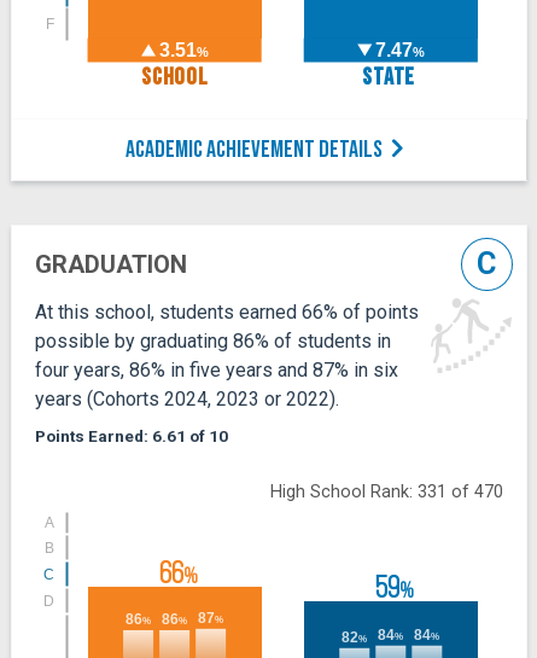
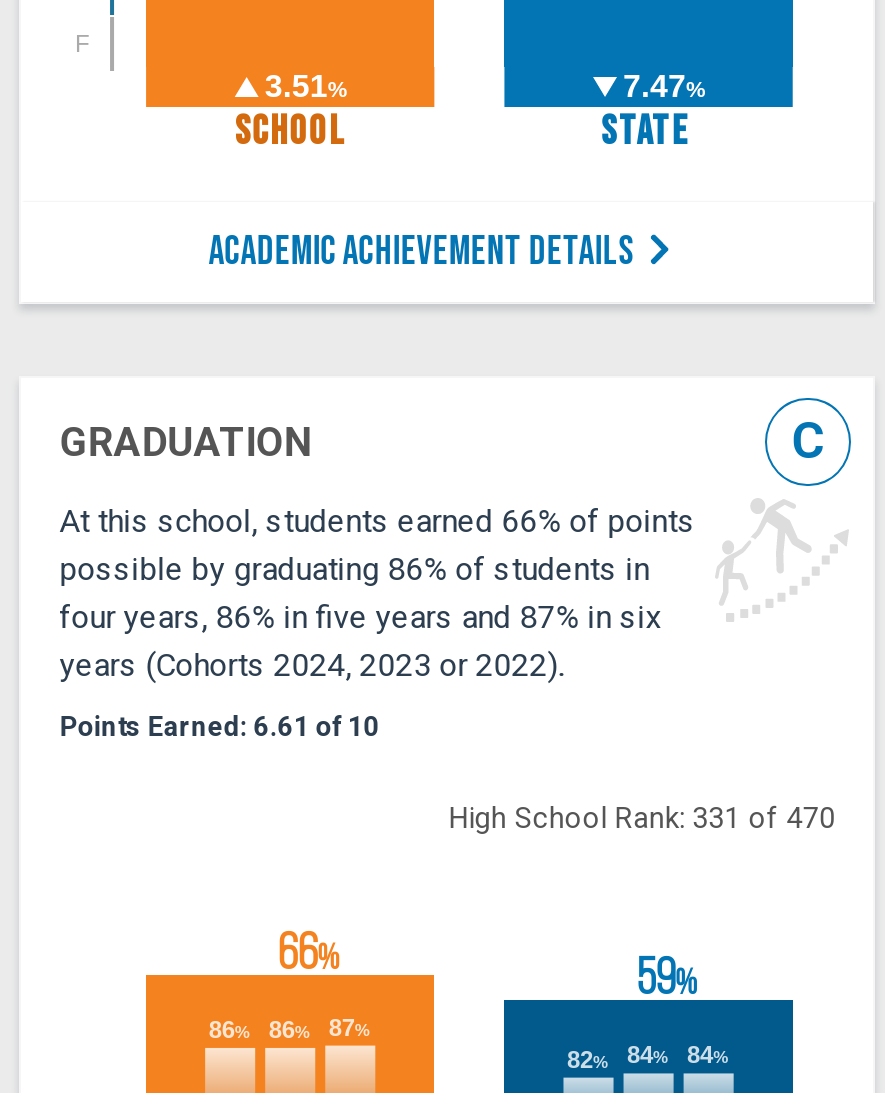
[43,515,54,610] A | B | C | D -> none

